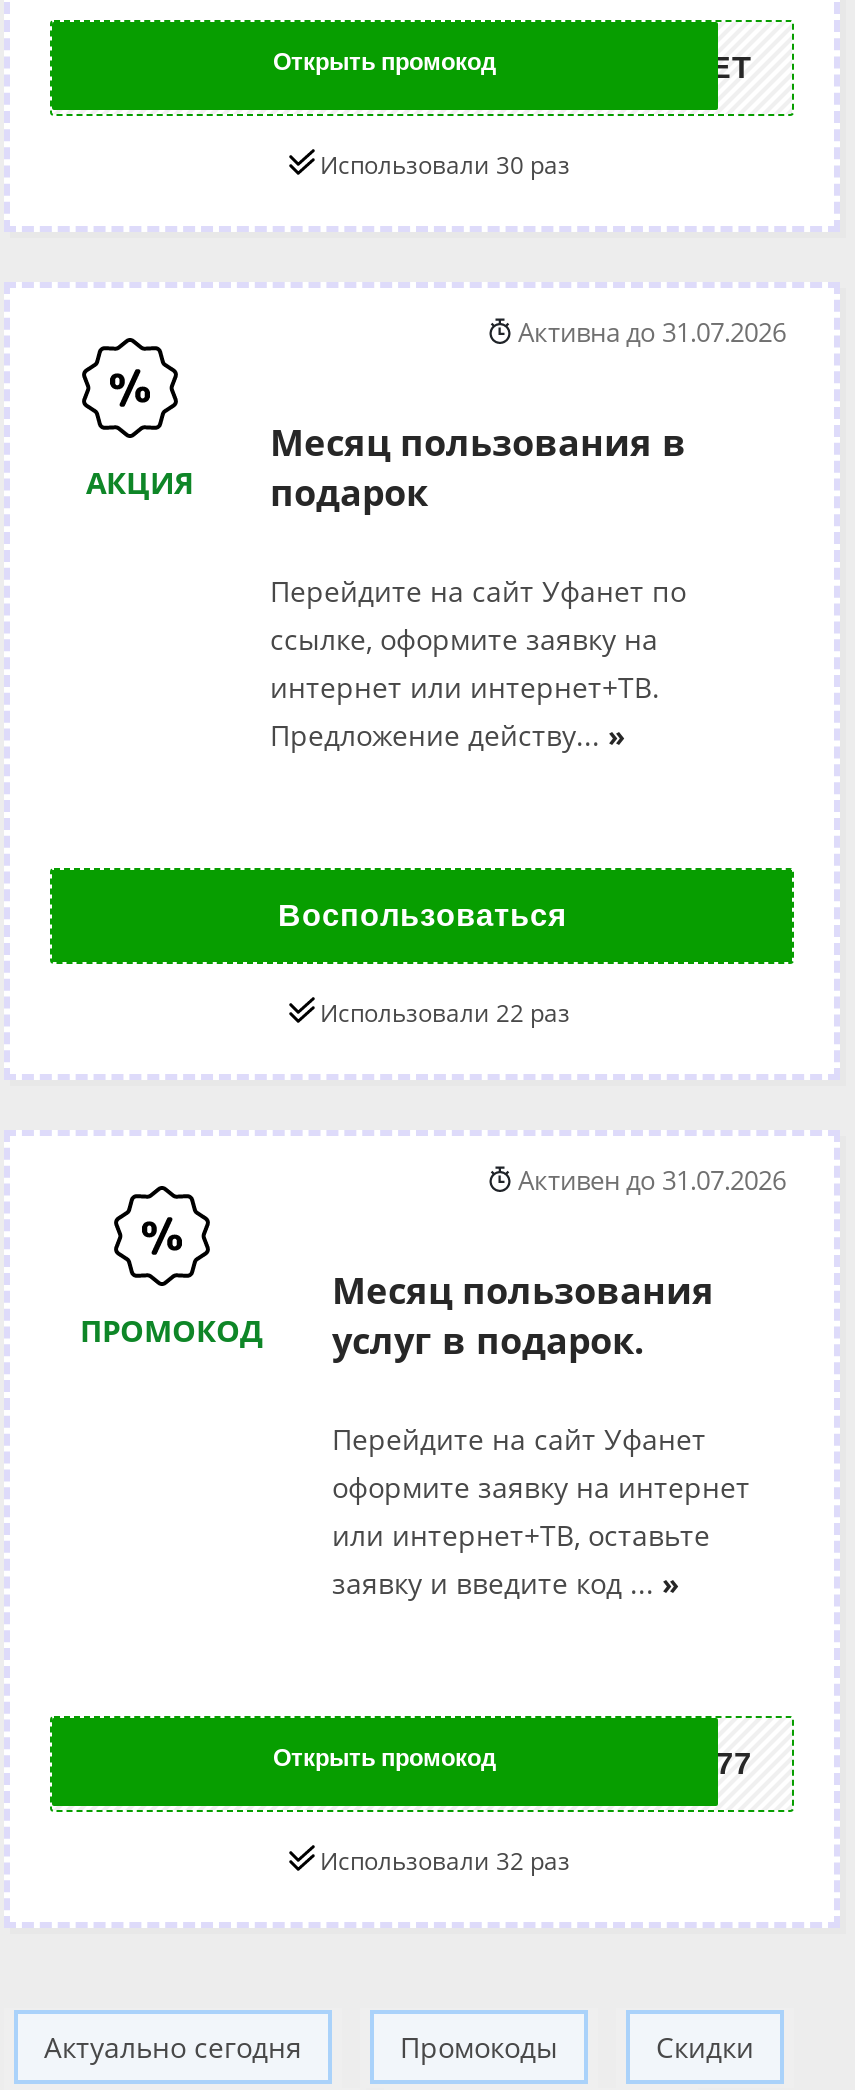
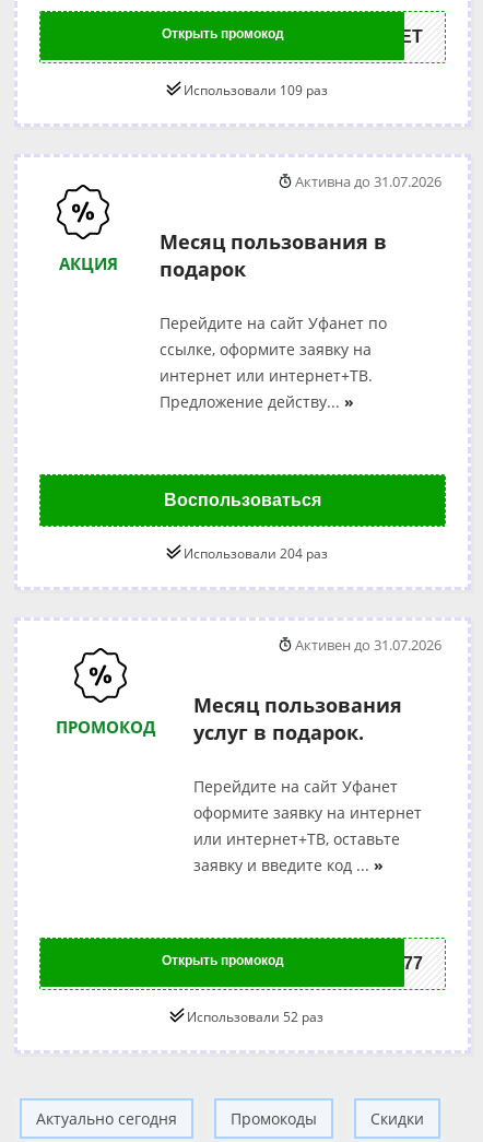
[320,147,570,181] Использовали 30 раз -> [183,80,327,99] Использовали 109 раз
[320,995,570,1029] Использовали 22 раз -> [183,544,327,562] Использовали 204 раз
[320,1843,570,1877] Использовали 32 раз -> [187,1007,323,1026] Использовали 52 раз

